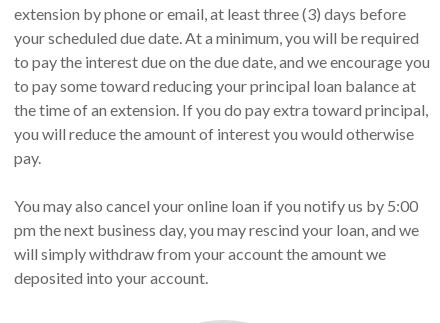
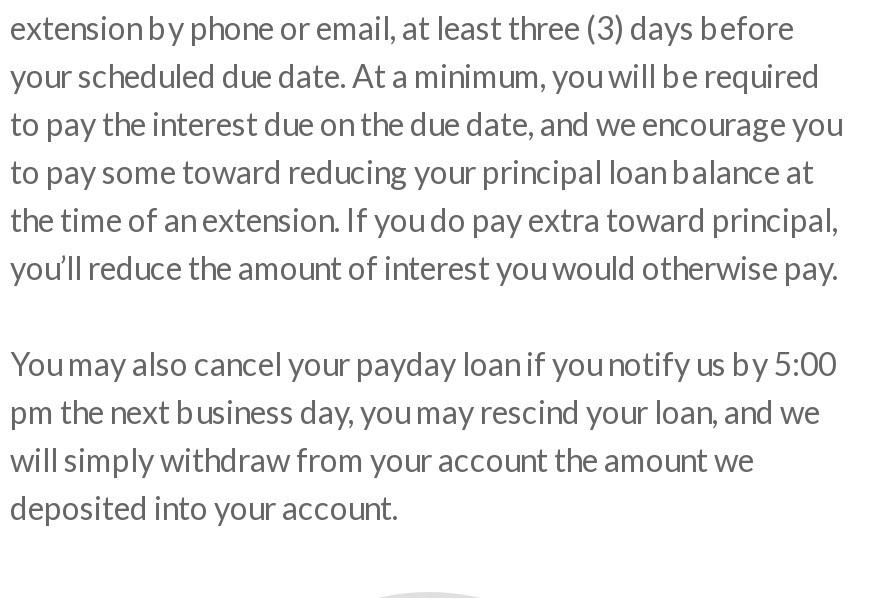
[14,124,414,167] you will reduce the amount of interest you would otherwise | pay. -> [10,248,838,286] you’ll reduce the amount of interest you would otherwise pay.
[14,196,418,215] You may also cancel your online loan if you notify us by 5:00 -> [10,344,836,382] You may also cancel your payday loan if you notify us by 5:00

